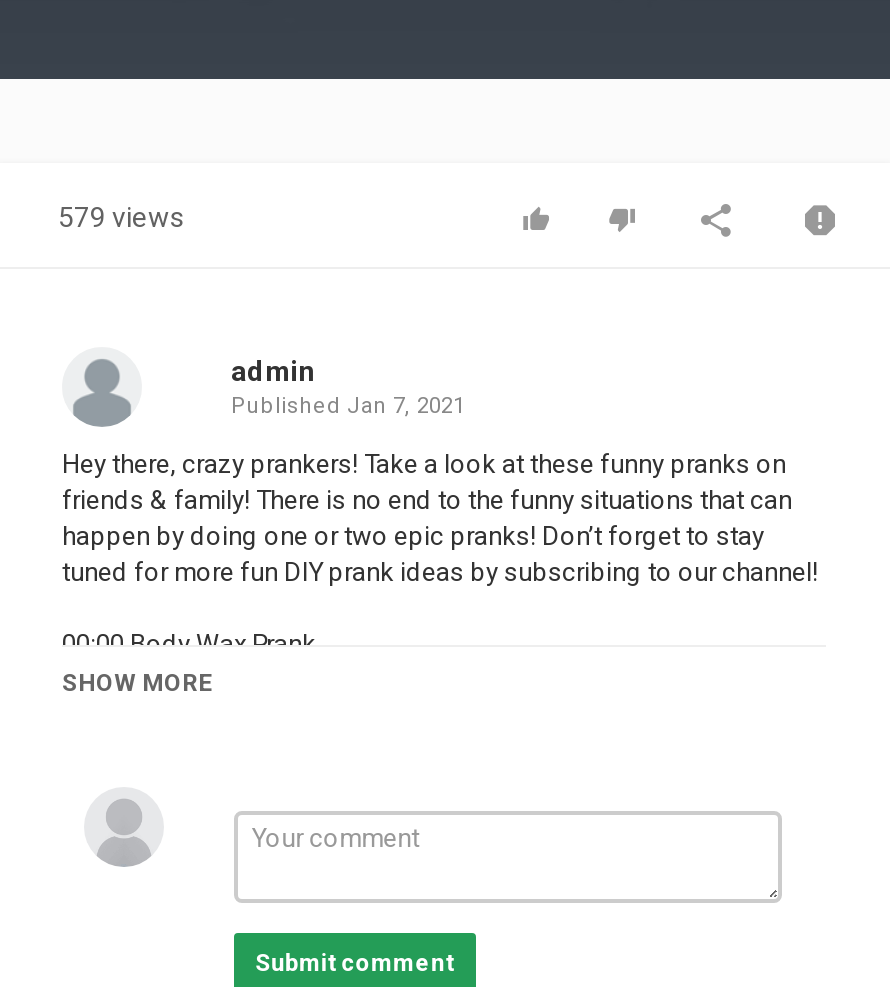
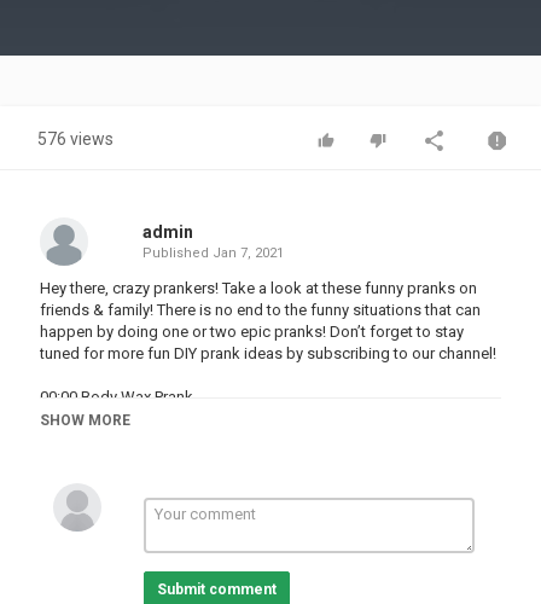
[58,201,184,233] 579 views -> [37,129,114,149] 576 views

